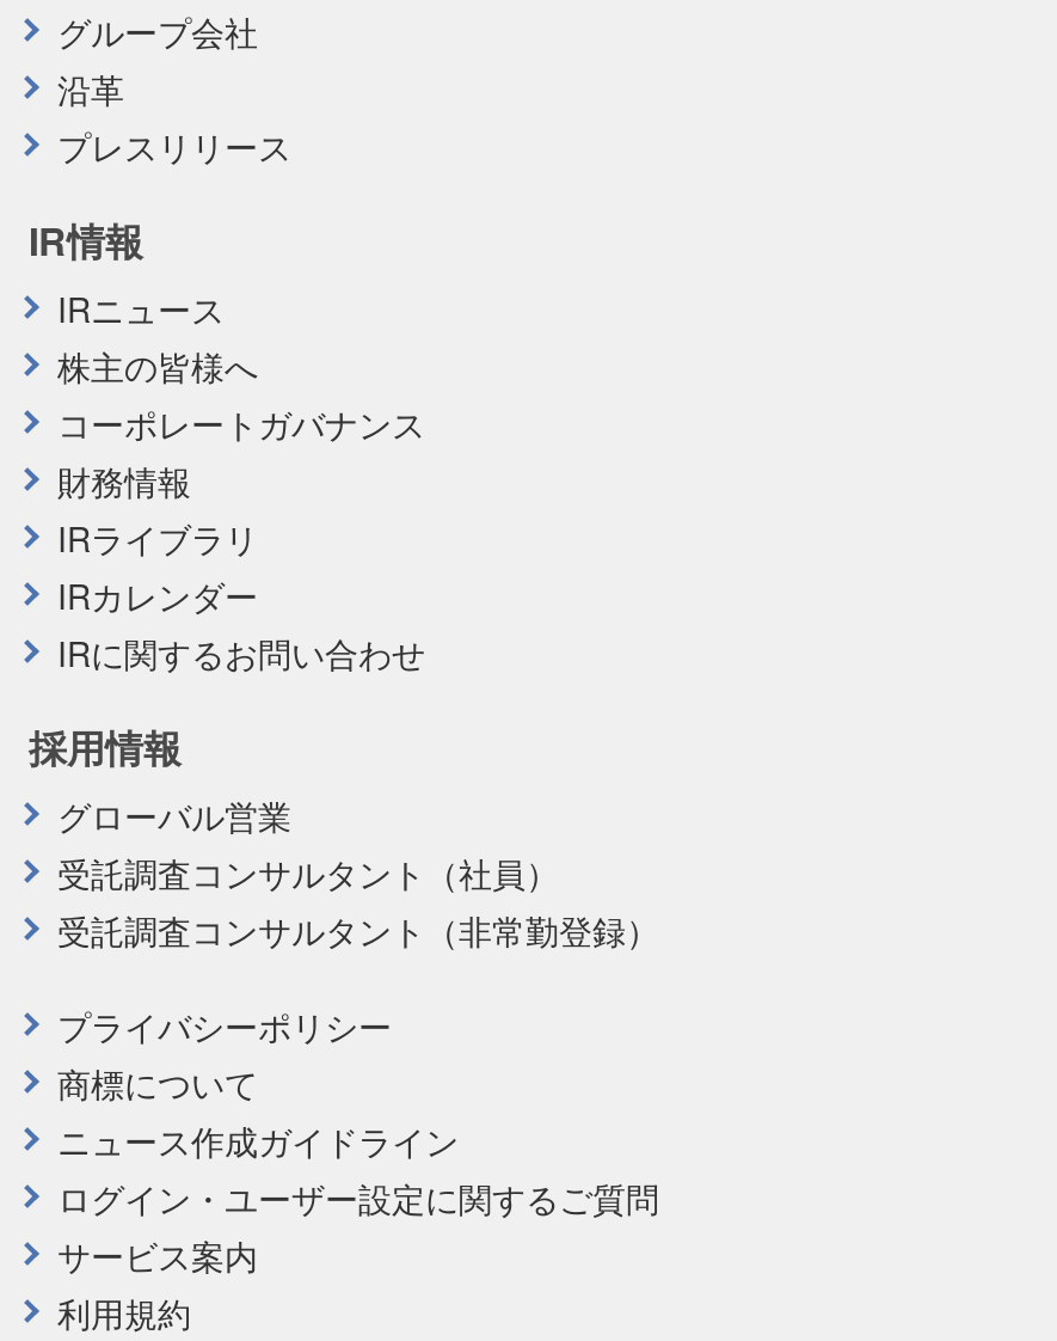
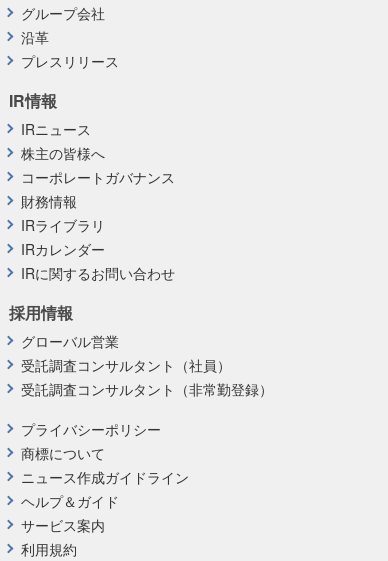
[57,1173,659,1221] ログイン・ユーザー設定に関するご質問 -> [21,491,119,511] ヘルプ＆ガイド

